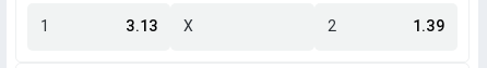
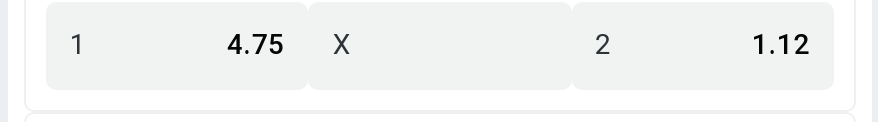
[126,17,194,35] 3.13 X -> [227,28,351,60] 4.75 X
[413,17,444,35] 1.39 -> [752,28,810,60] 1.12

